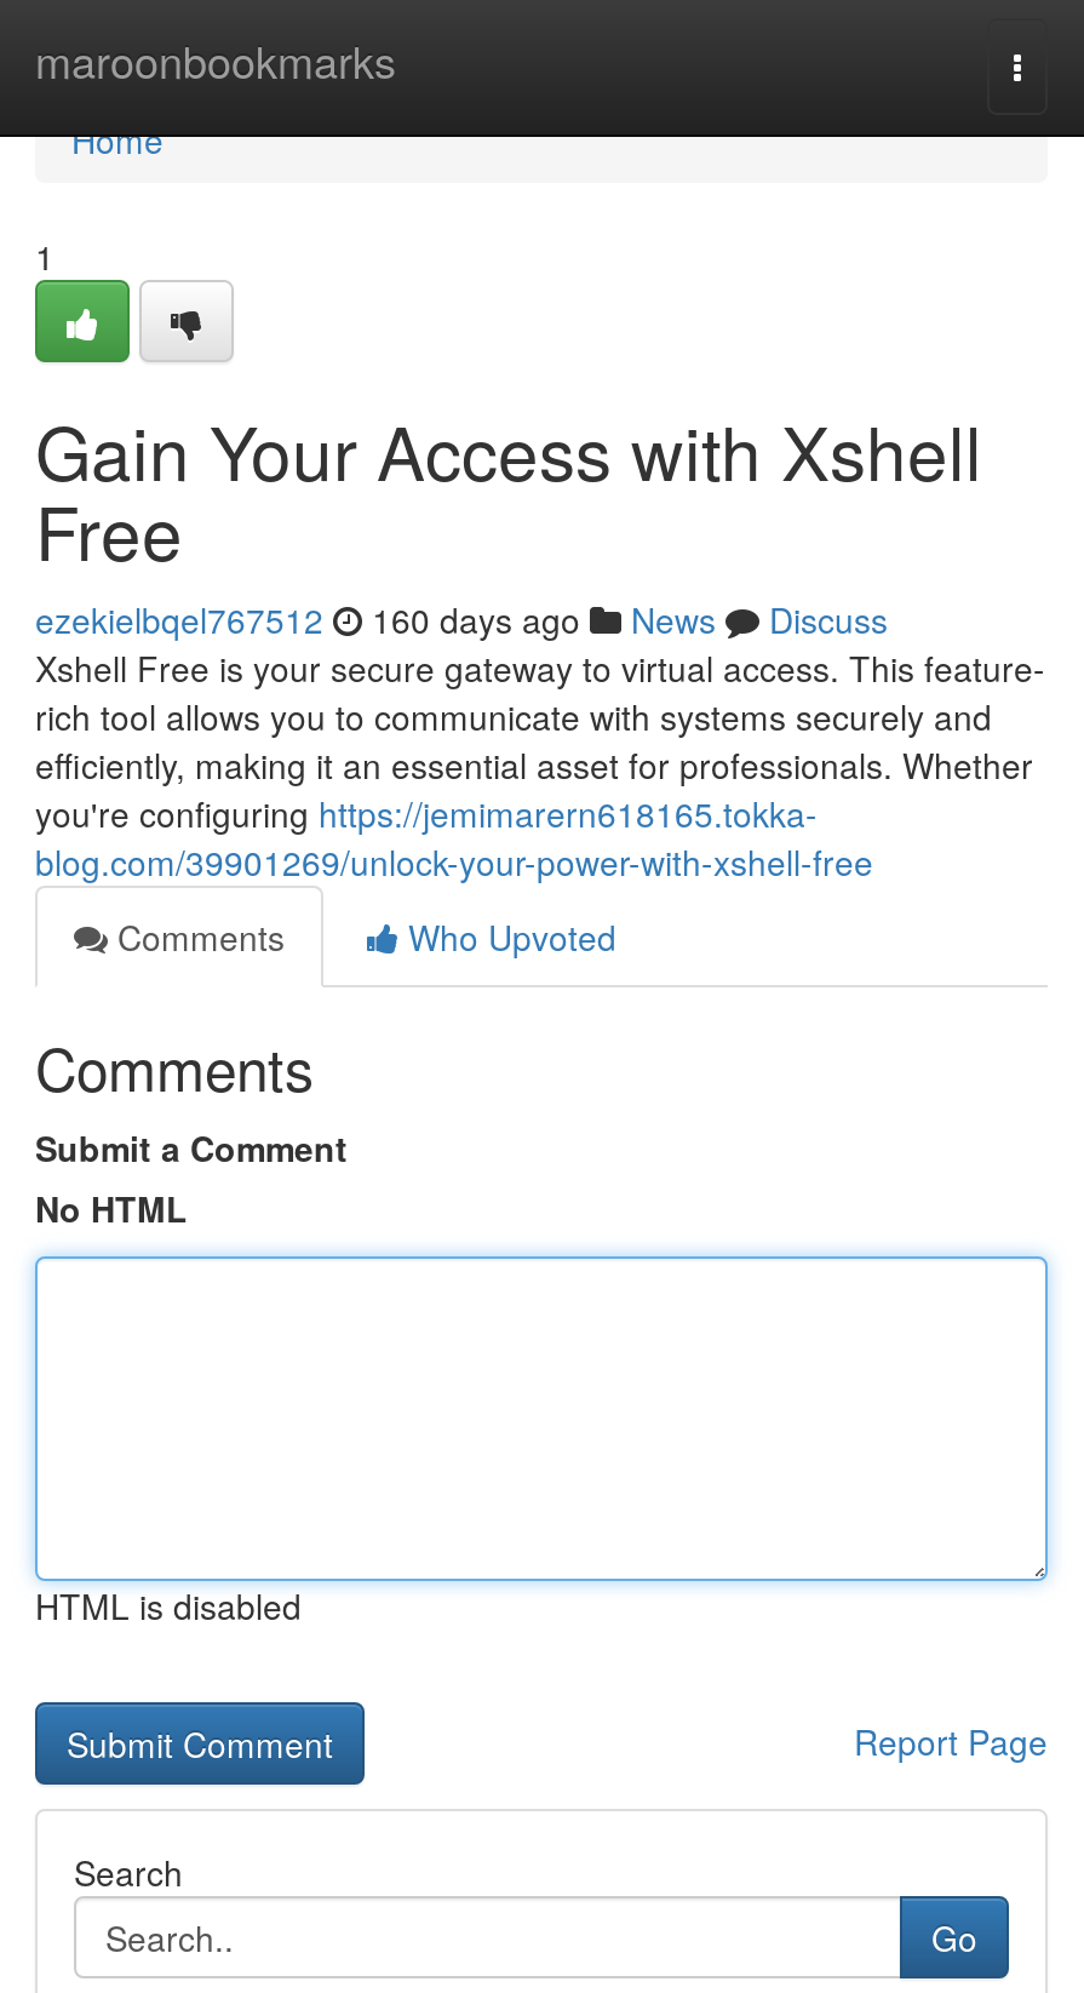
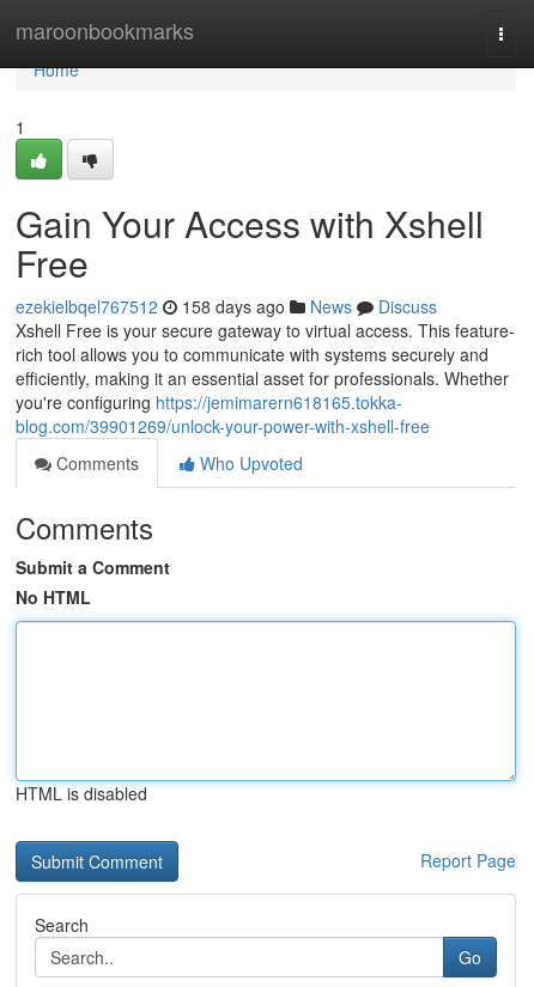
[35,595,888,643] ezekielbqel767512 160 days ago News Discuss -> [16,294,437,318] ezekielbqel767512 158 days ago News Discuss

